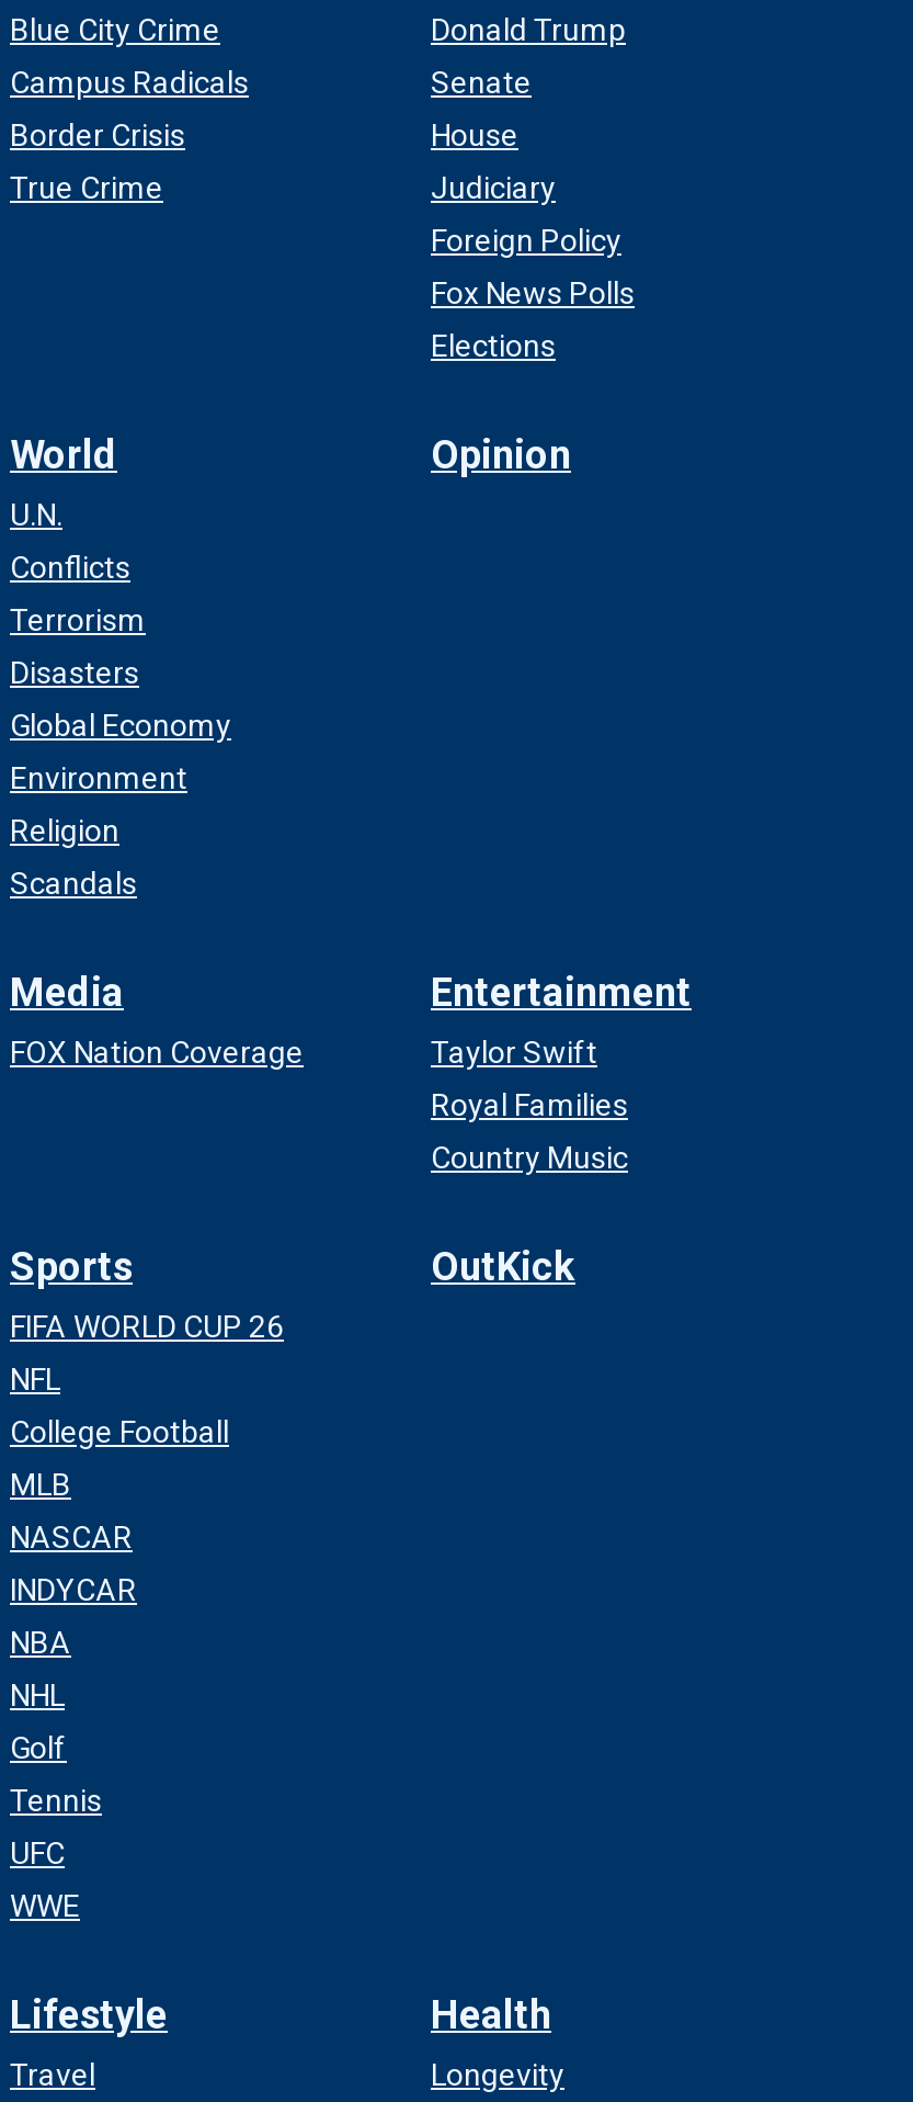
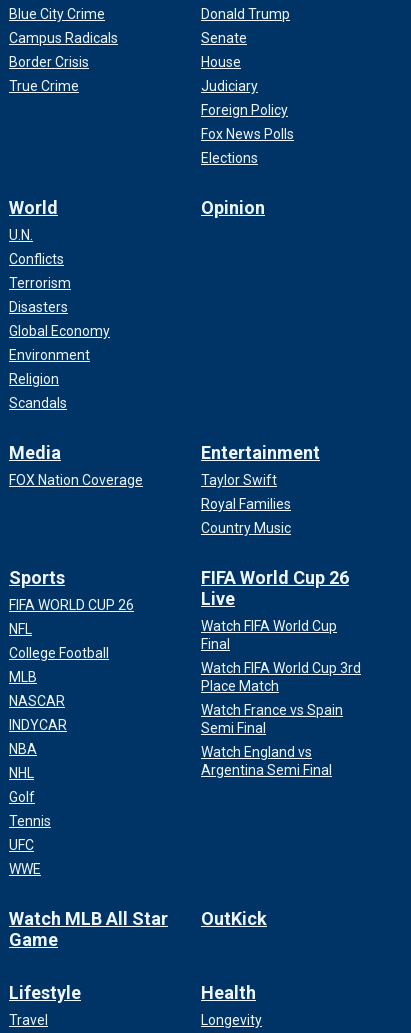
moved [431,1242,575,1288] -> [201,908,267,929]: OutKick
none -> [9,908,168,950] Watch MLB All Star | Game
none -> [201,567,361,778] FIFA World Cup 26 | Live | Watch FIFA World Cup | Final | Watch FIFA World Cup 3rd | Place Match | Watch France vs Spain | Semi Final | Watch England vs | Argentina Semi Final

